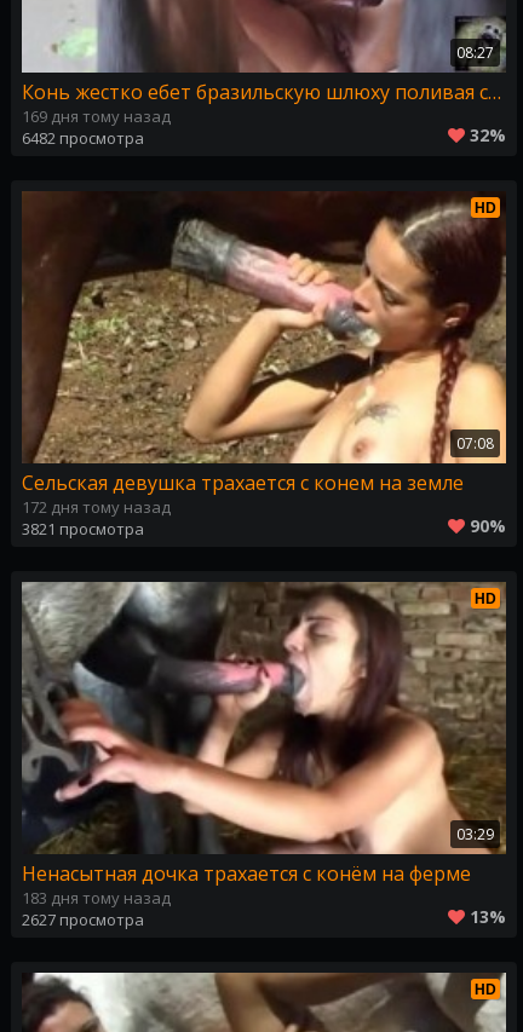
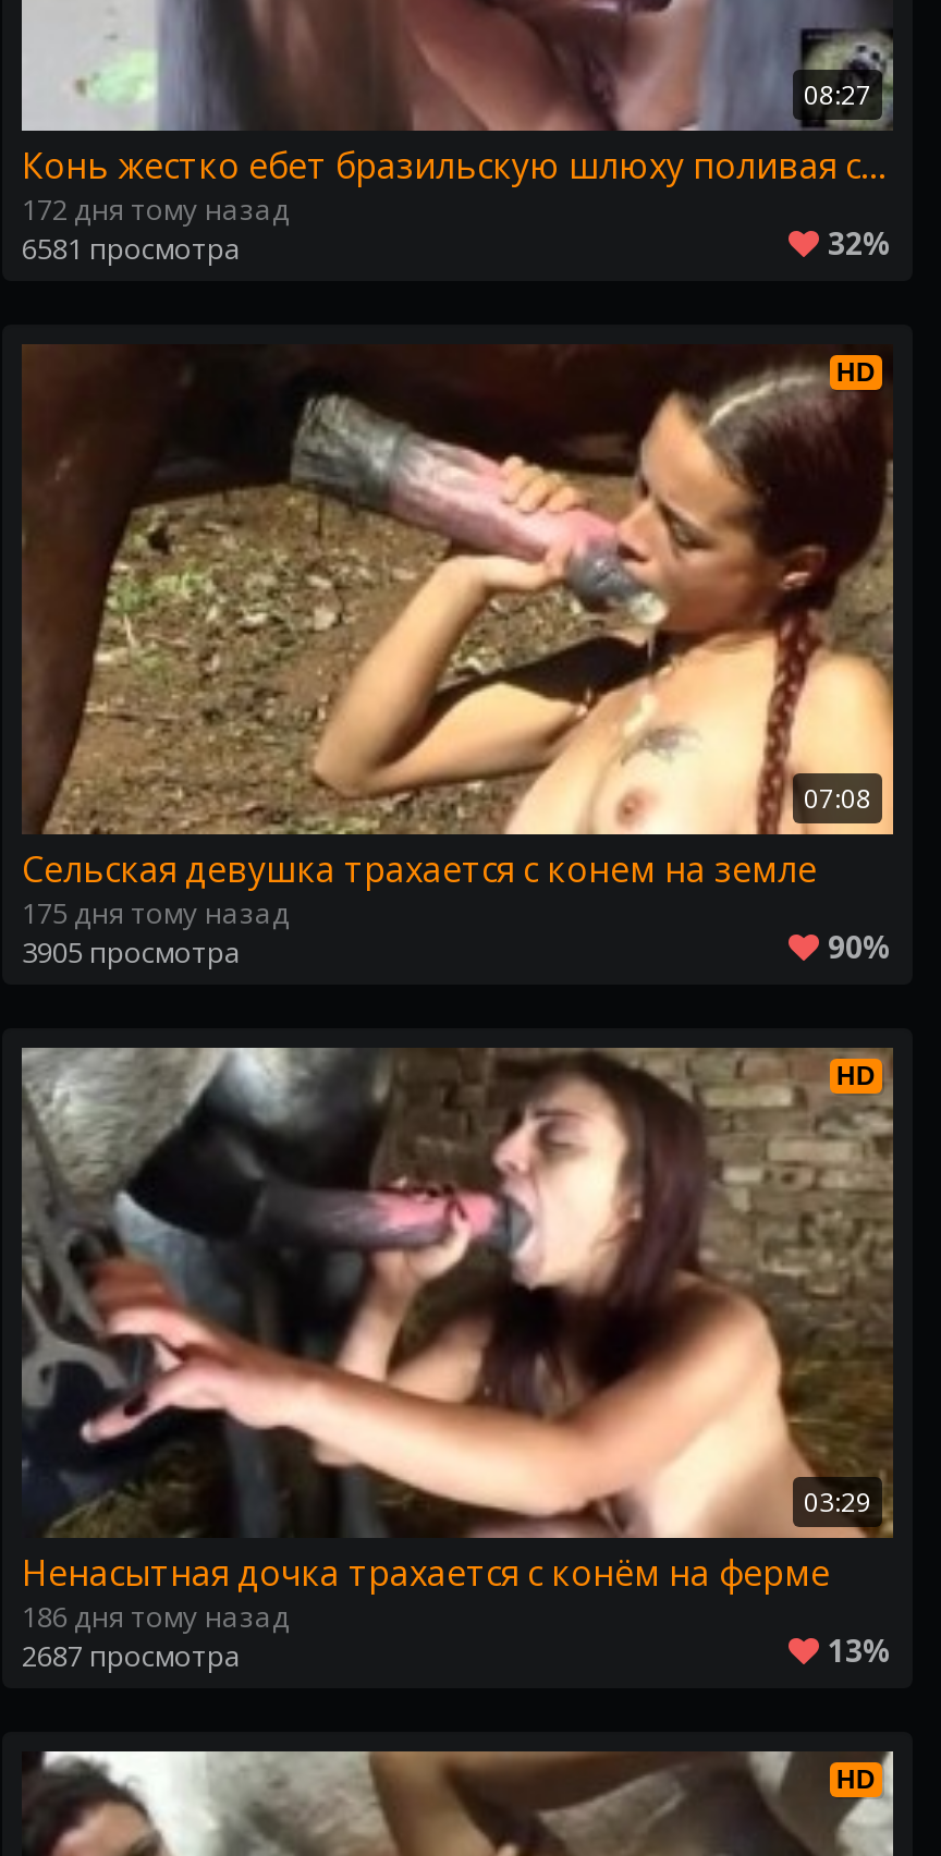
[22,105,171,127] 169 дня тому назад -> none
[22,127,144,149] 6482 просмотра -> [22,229,242,268] 6581 просмотра
moved [22,496,171,518] -> [22,190,290,229]: 172 дня тому назад
none -> [22,893,290,933] 175 дня тому назад
[22,518,144,540] 3821 просмотра -> [22,933,242,972] 3905 просмотра
[22,887,171,909] 183 дня тому назад -> [22,1597,290,1636] 186 дня тому назад
[22,909,144,930] 2627 просмотра -> [22,1636,242,1675] 2687 просмотра

